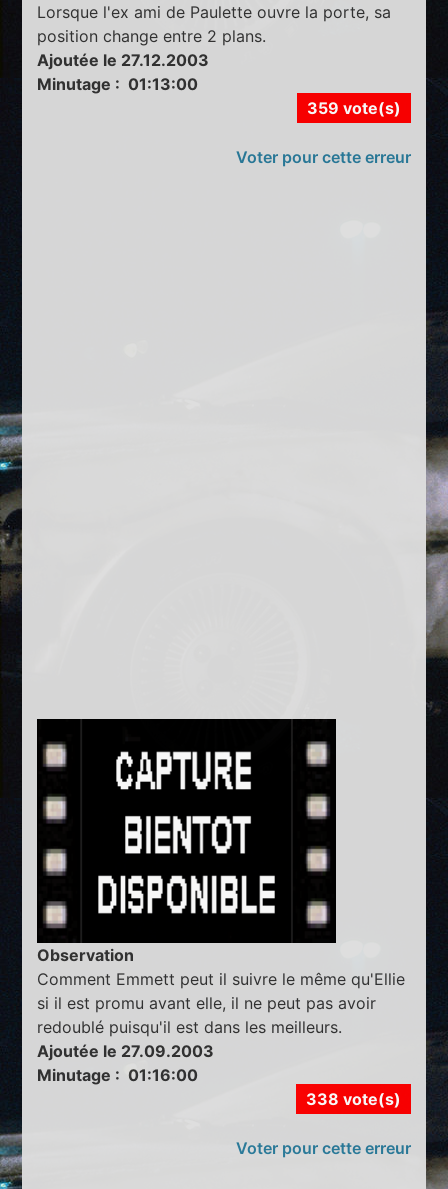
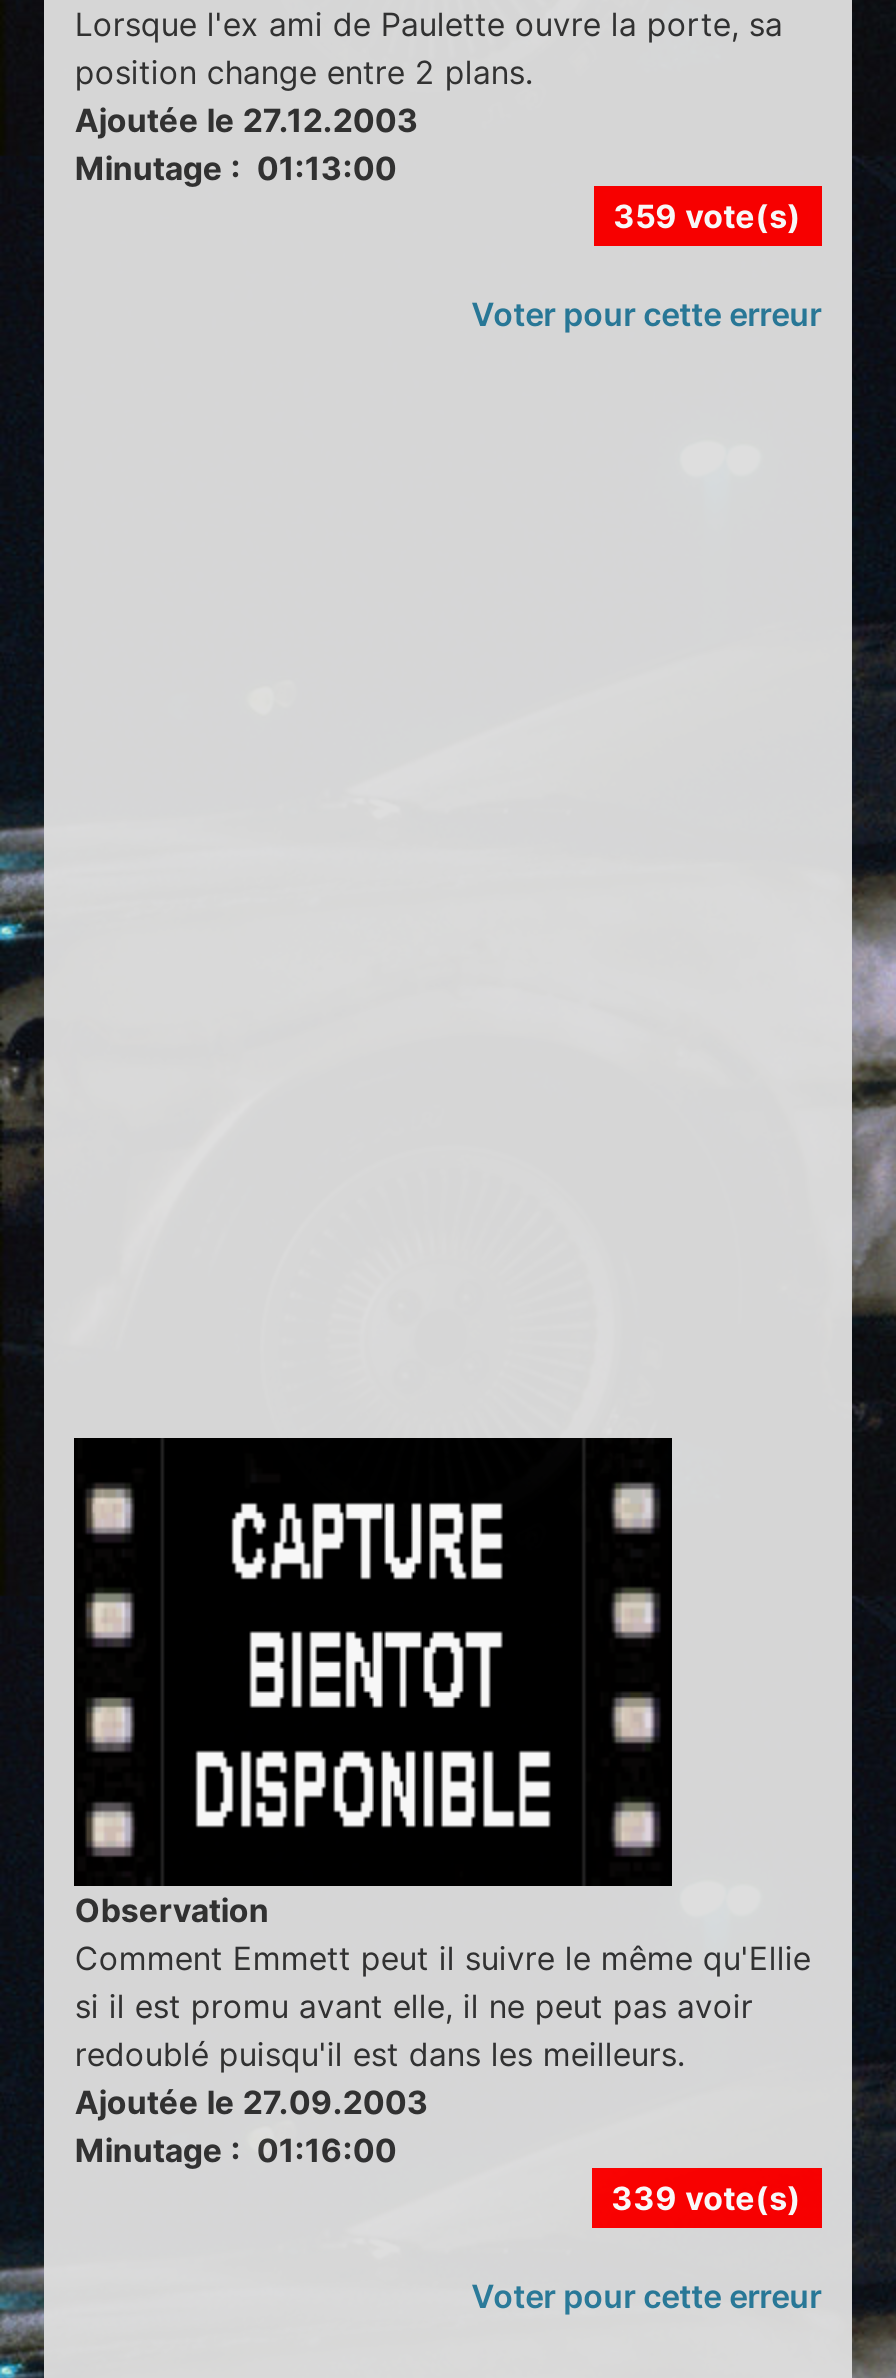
[306,1089,401,1109] 338 vote(s) -> [611,2178,801,2218] 339 vote(s)

